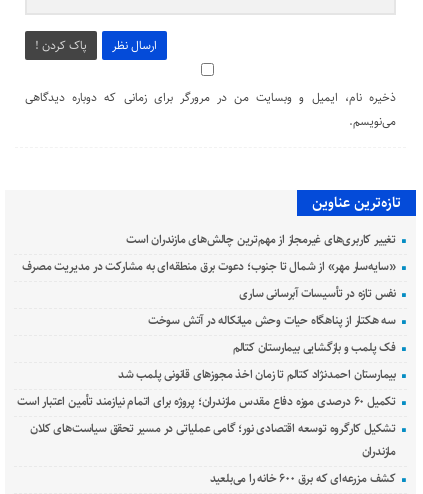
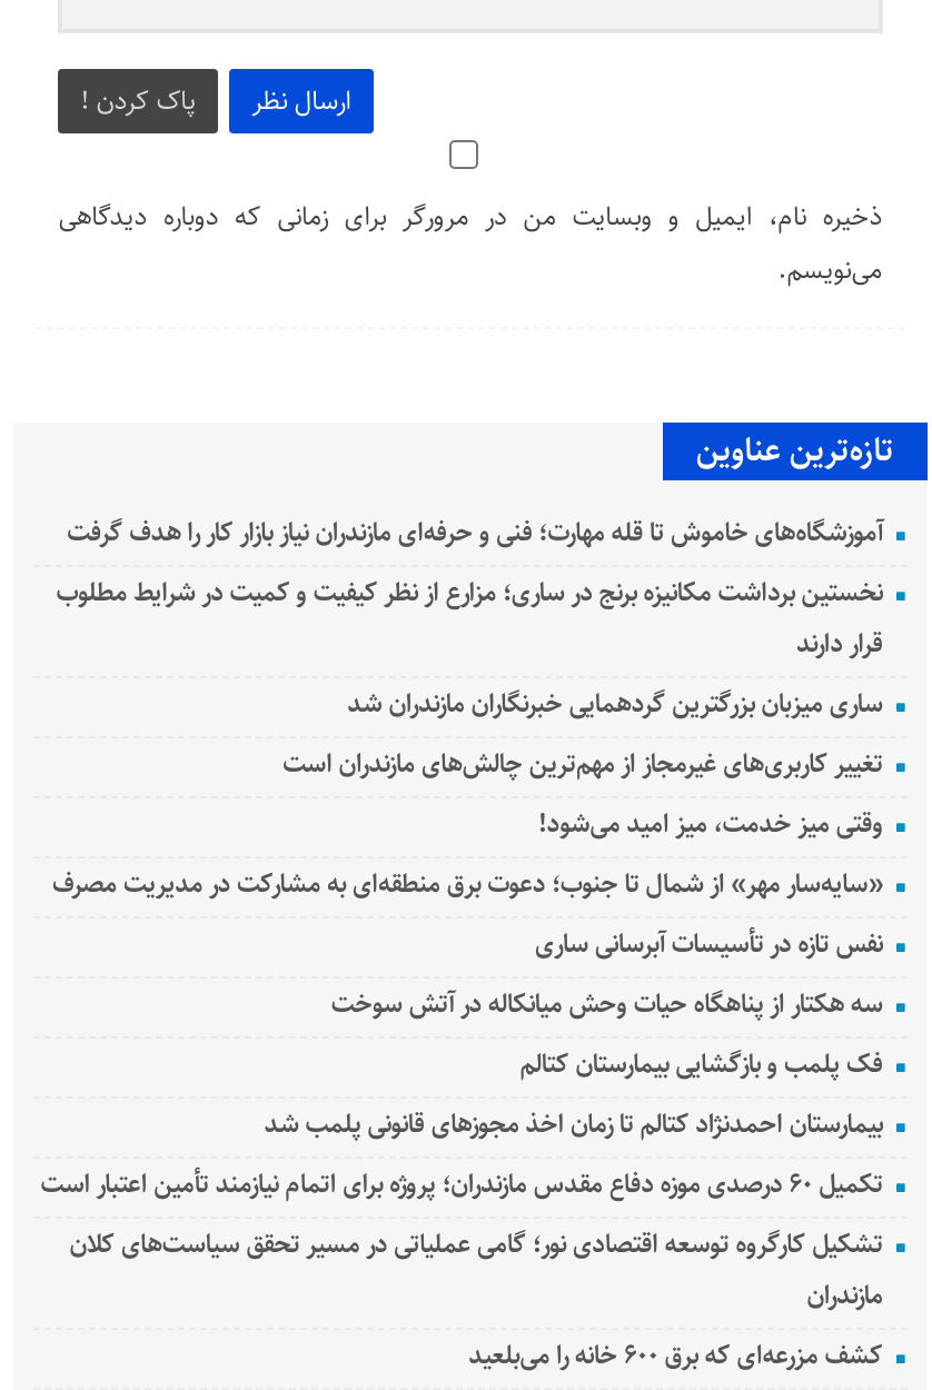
none -> [56,512,883,725] آموزشگاه‌های خاموش تا قله مهارت؛ فنی و حرفه‌ای مازندران نیاز بازار کار را هدف گرفت | نخستین برداشت مکانیزه برنج در ساری؛ مزارع از نظر کیفیت و کمیت در شرایط مطلوب | قرار دارند | ساری میزبان بزرگترین گردهمایی خبرنگاران مازندران شد
none -> [538,803,883,845] وقتی میز خدمت، میز امید می‌شود!

